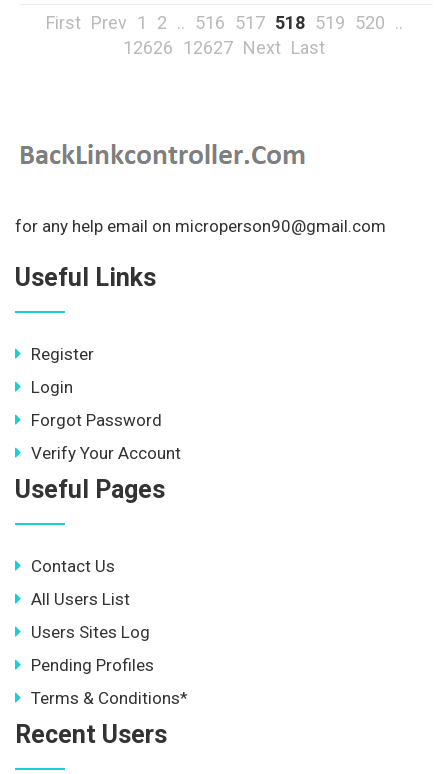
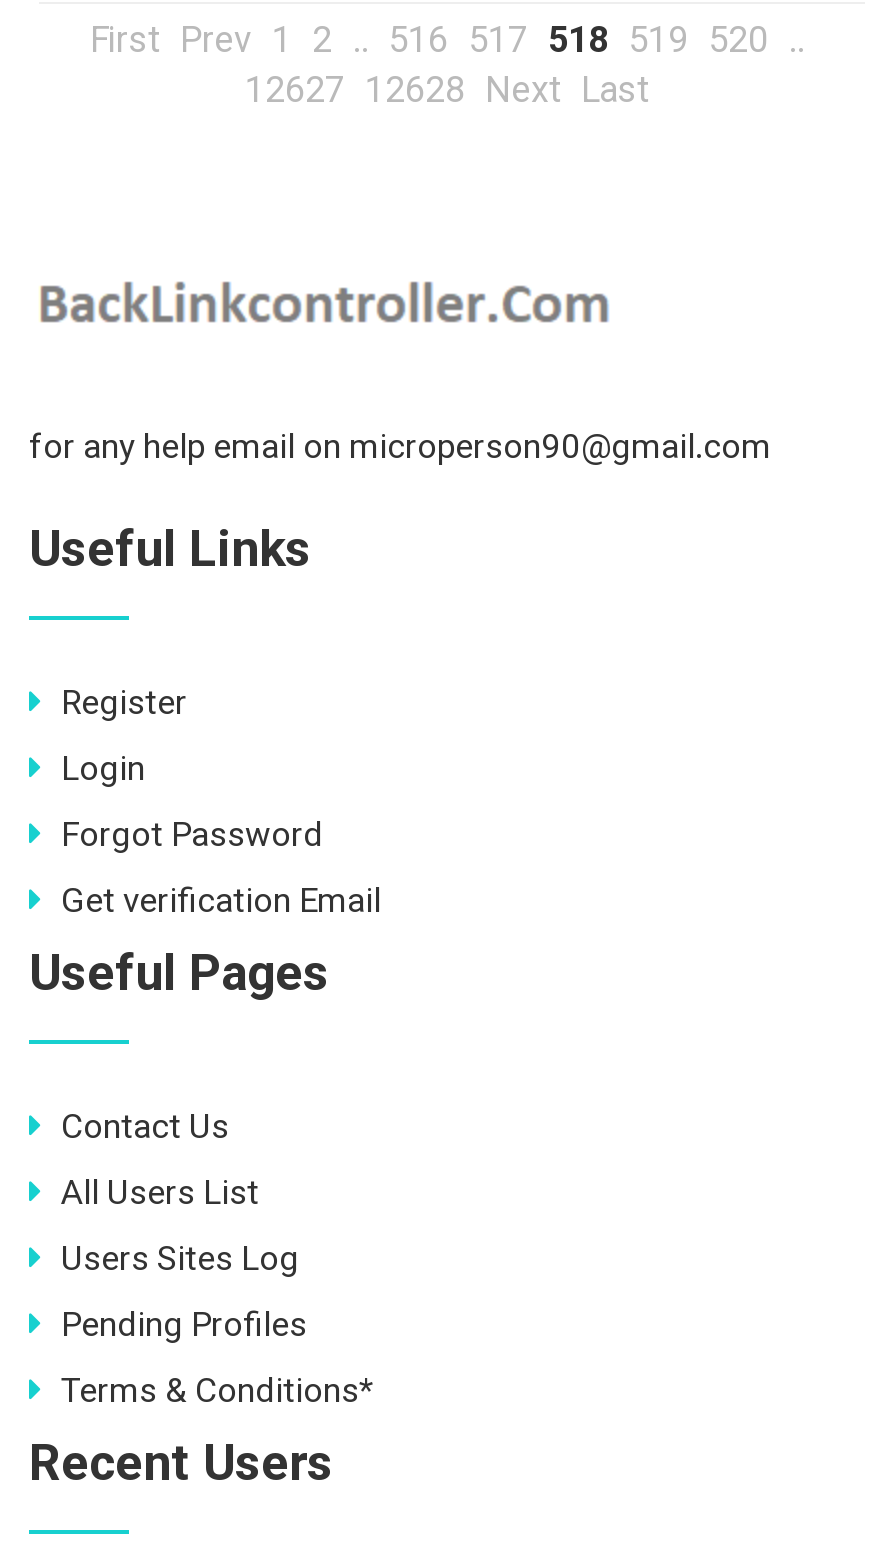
[123,37,325,58] 12626 12627 Next Last -> [245,68,649,110] 12627 12628 Next Last
[31,443,181,463] Verify Your Account -> [61,880,381,920] Get verification Email

